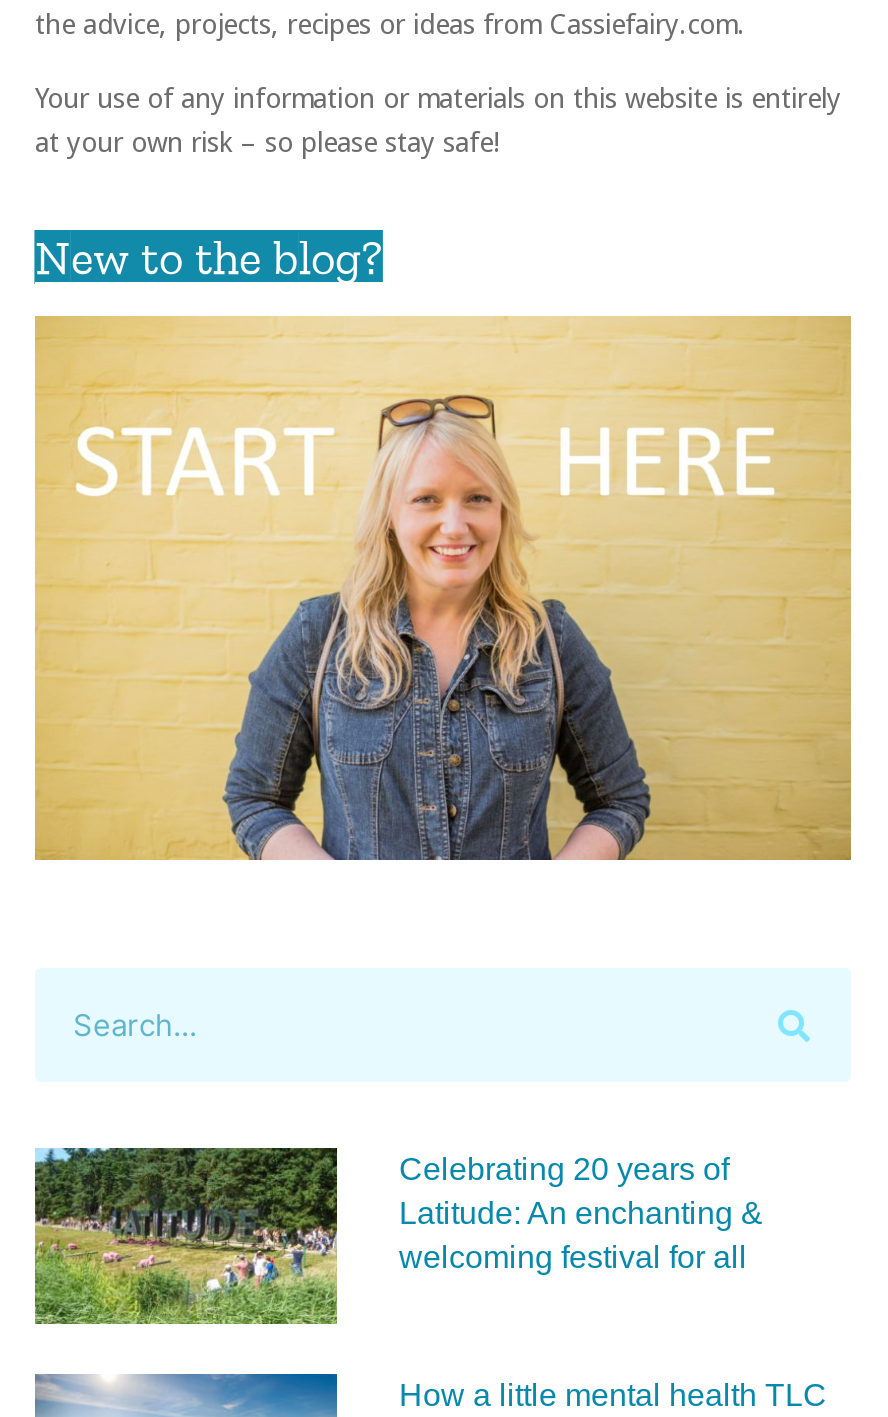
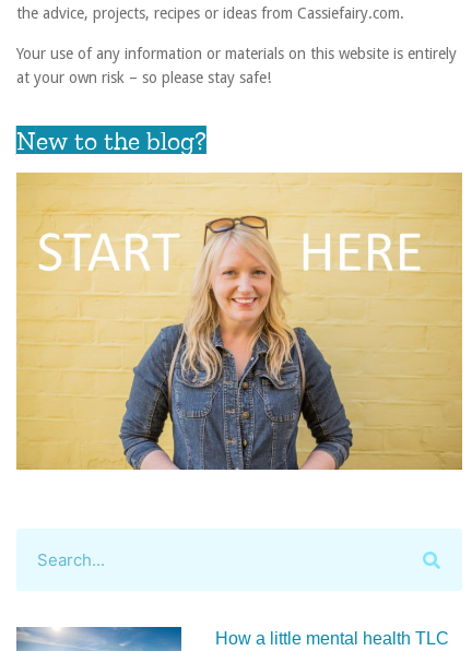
[33,1144,763,1326] [image] | Celebrating 20 years of | Latitude: An enchanting & | welcoming festival for all -> none

